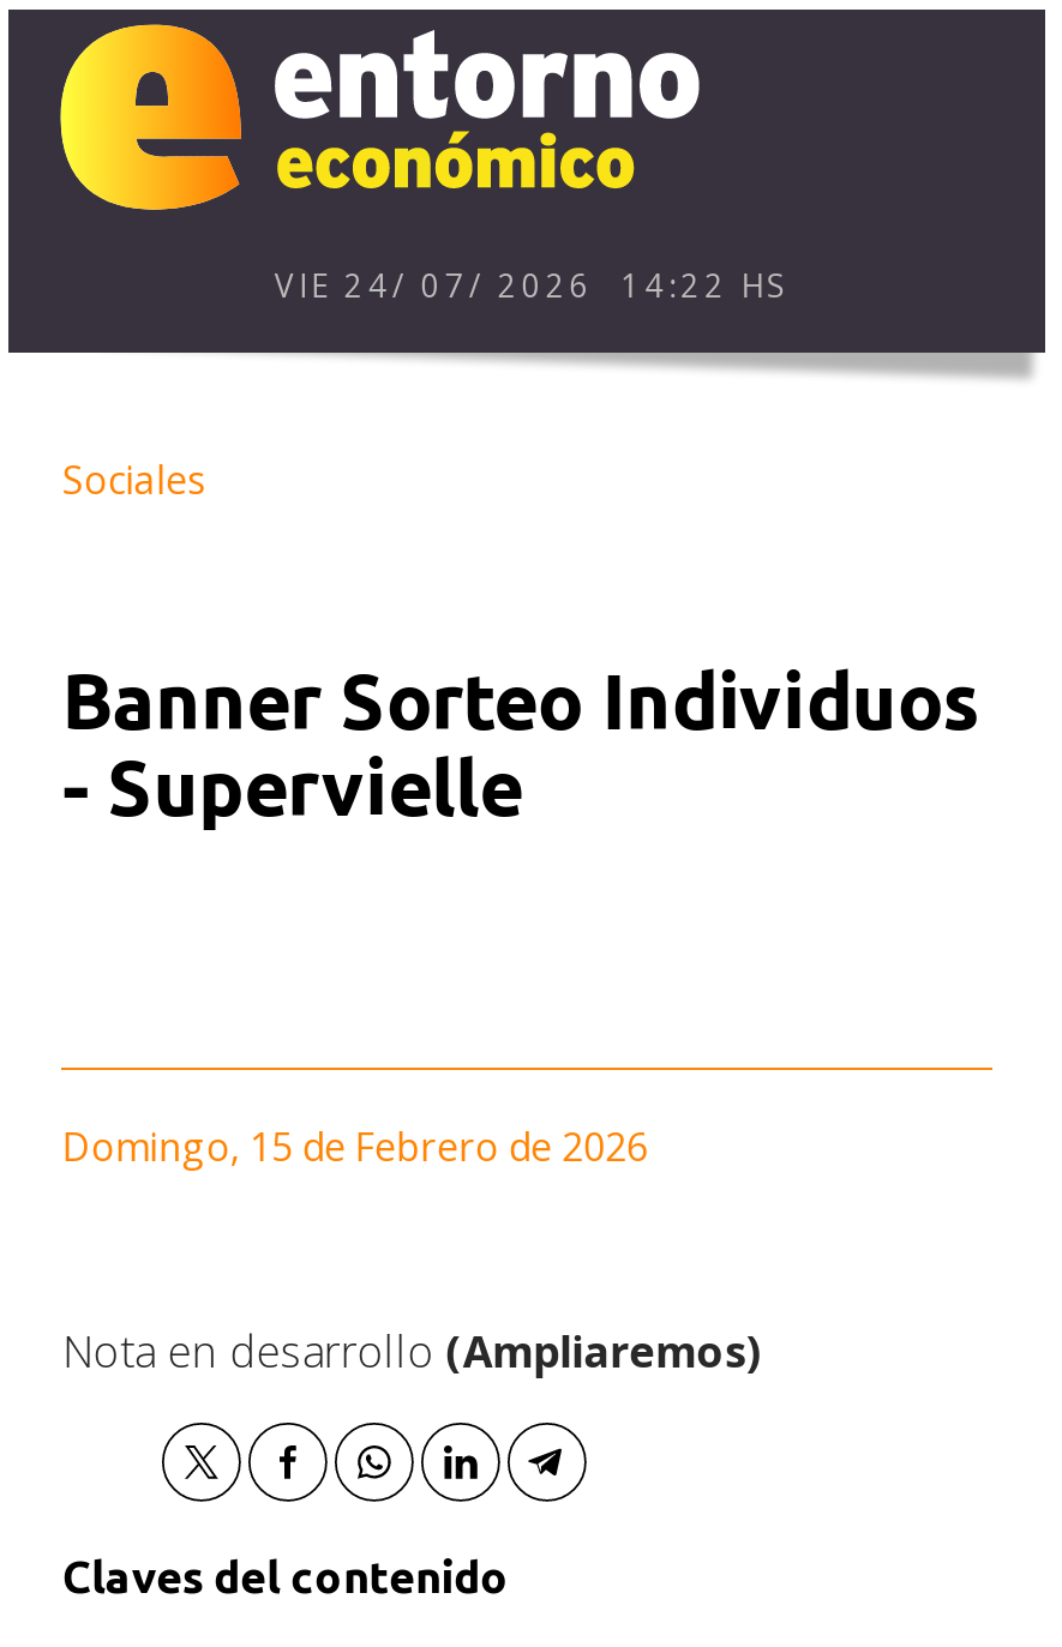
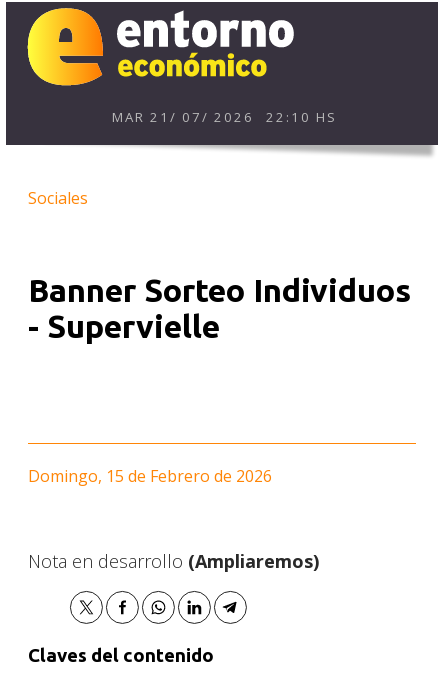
[275,264,791,308] VIE 24/ 07/ 2026 | 14:22 HS -> [112,108,337,126] MAR 21/ 07/ 2026 | 22:10 HS

